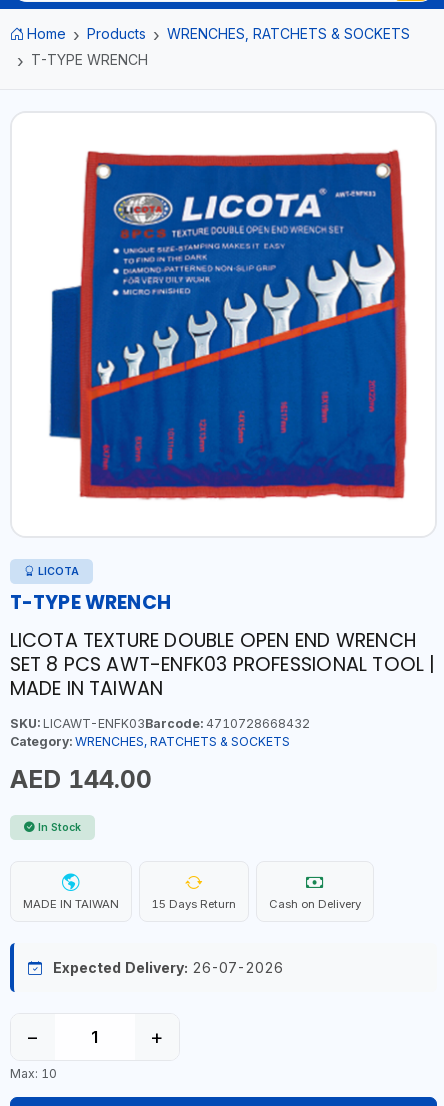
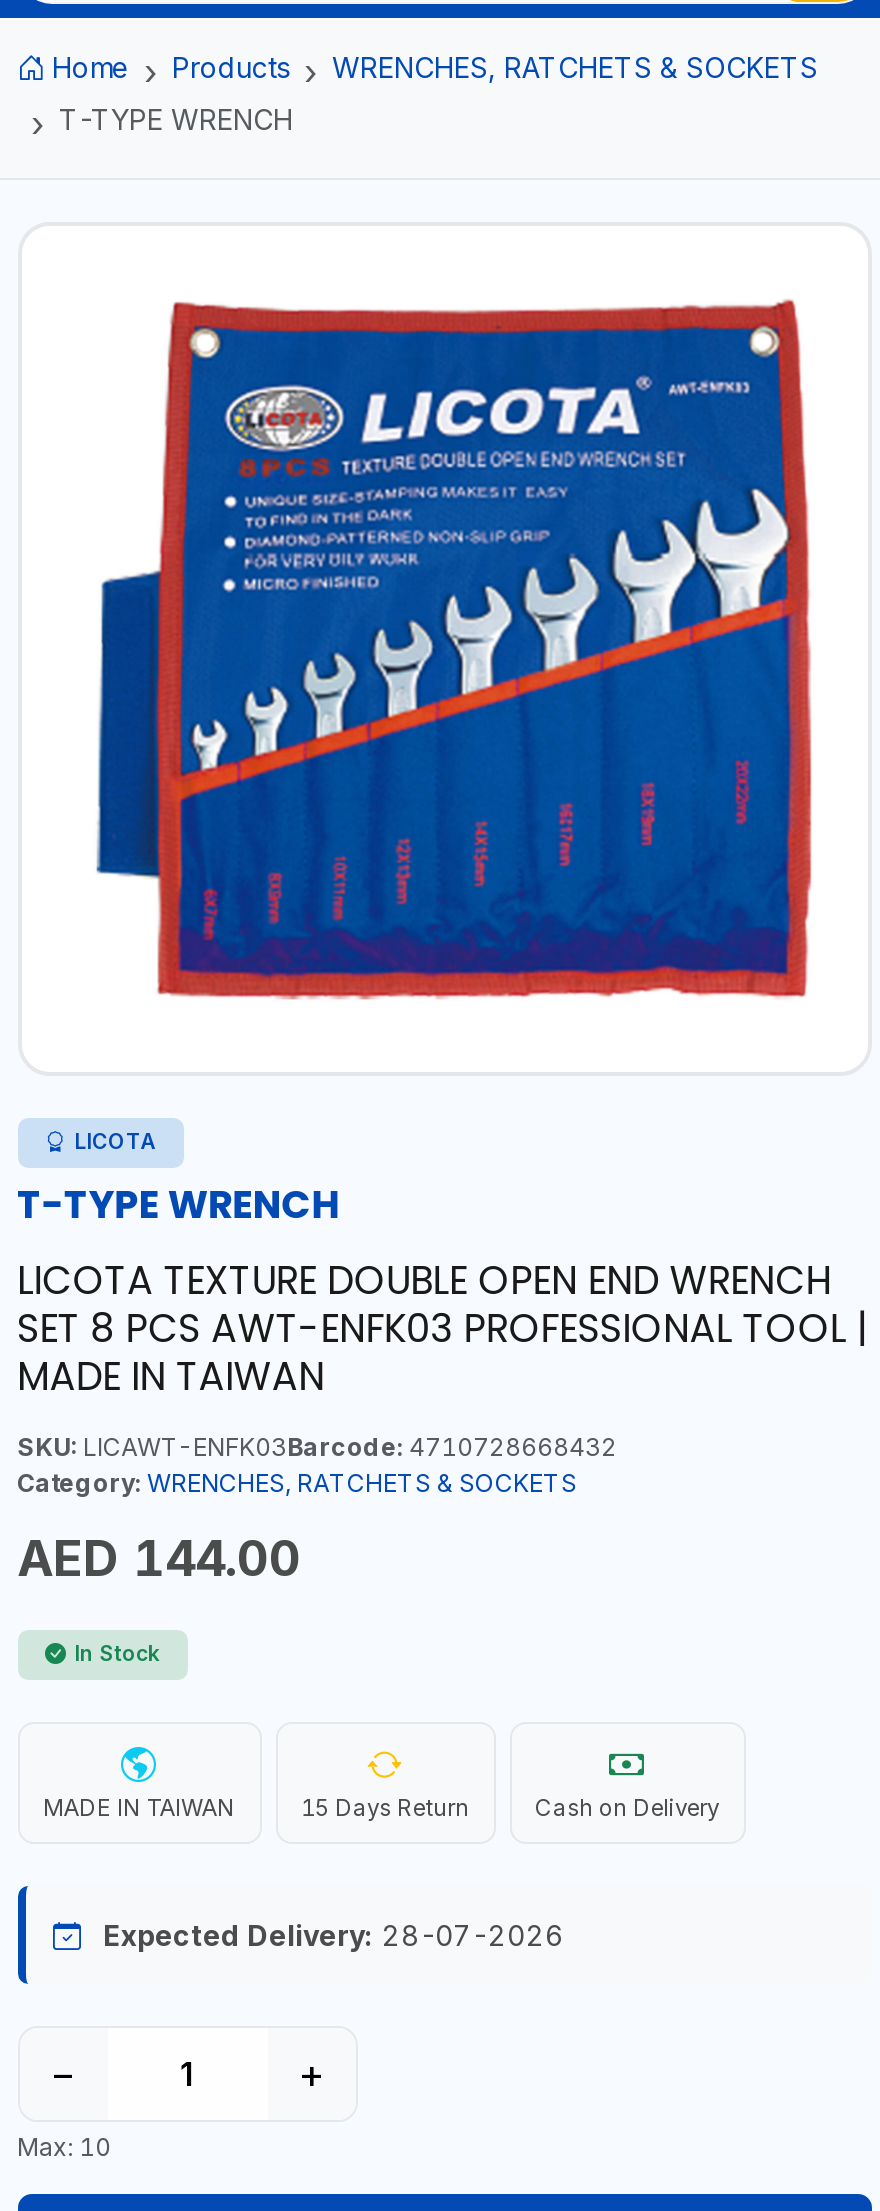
[52,959,282,976] Expected Delivery: 26-07-2026 -> [103,1918,563,1952] Expected Delivery: 28-07-2026

